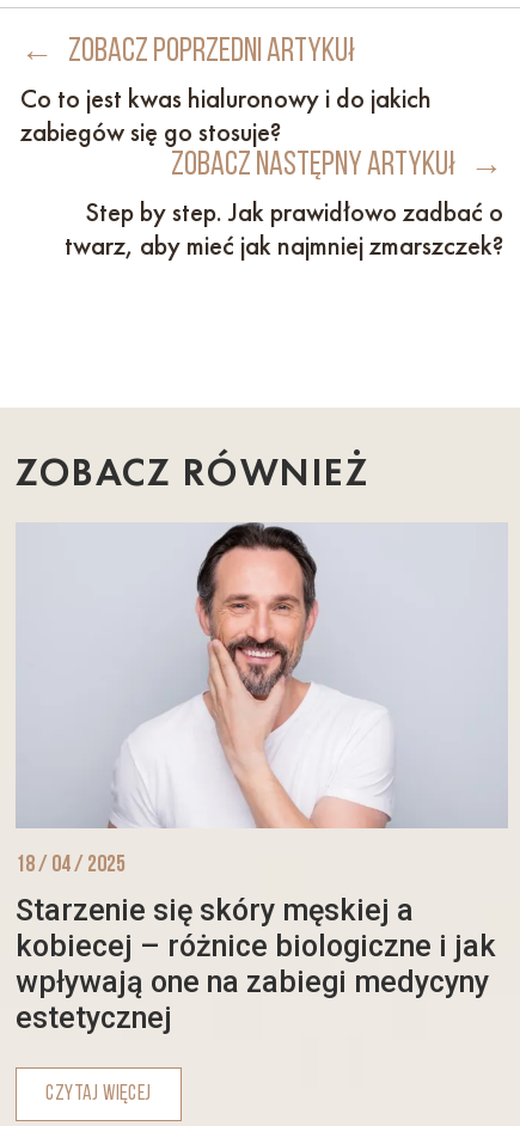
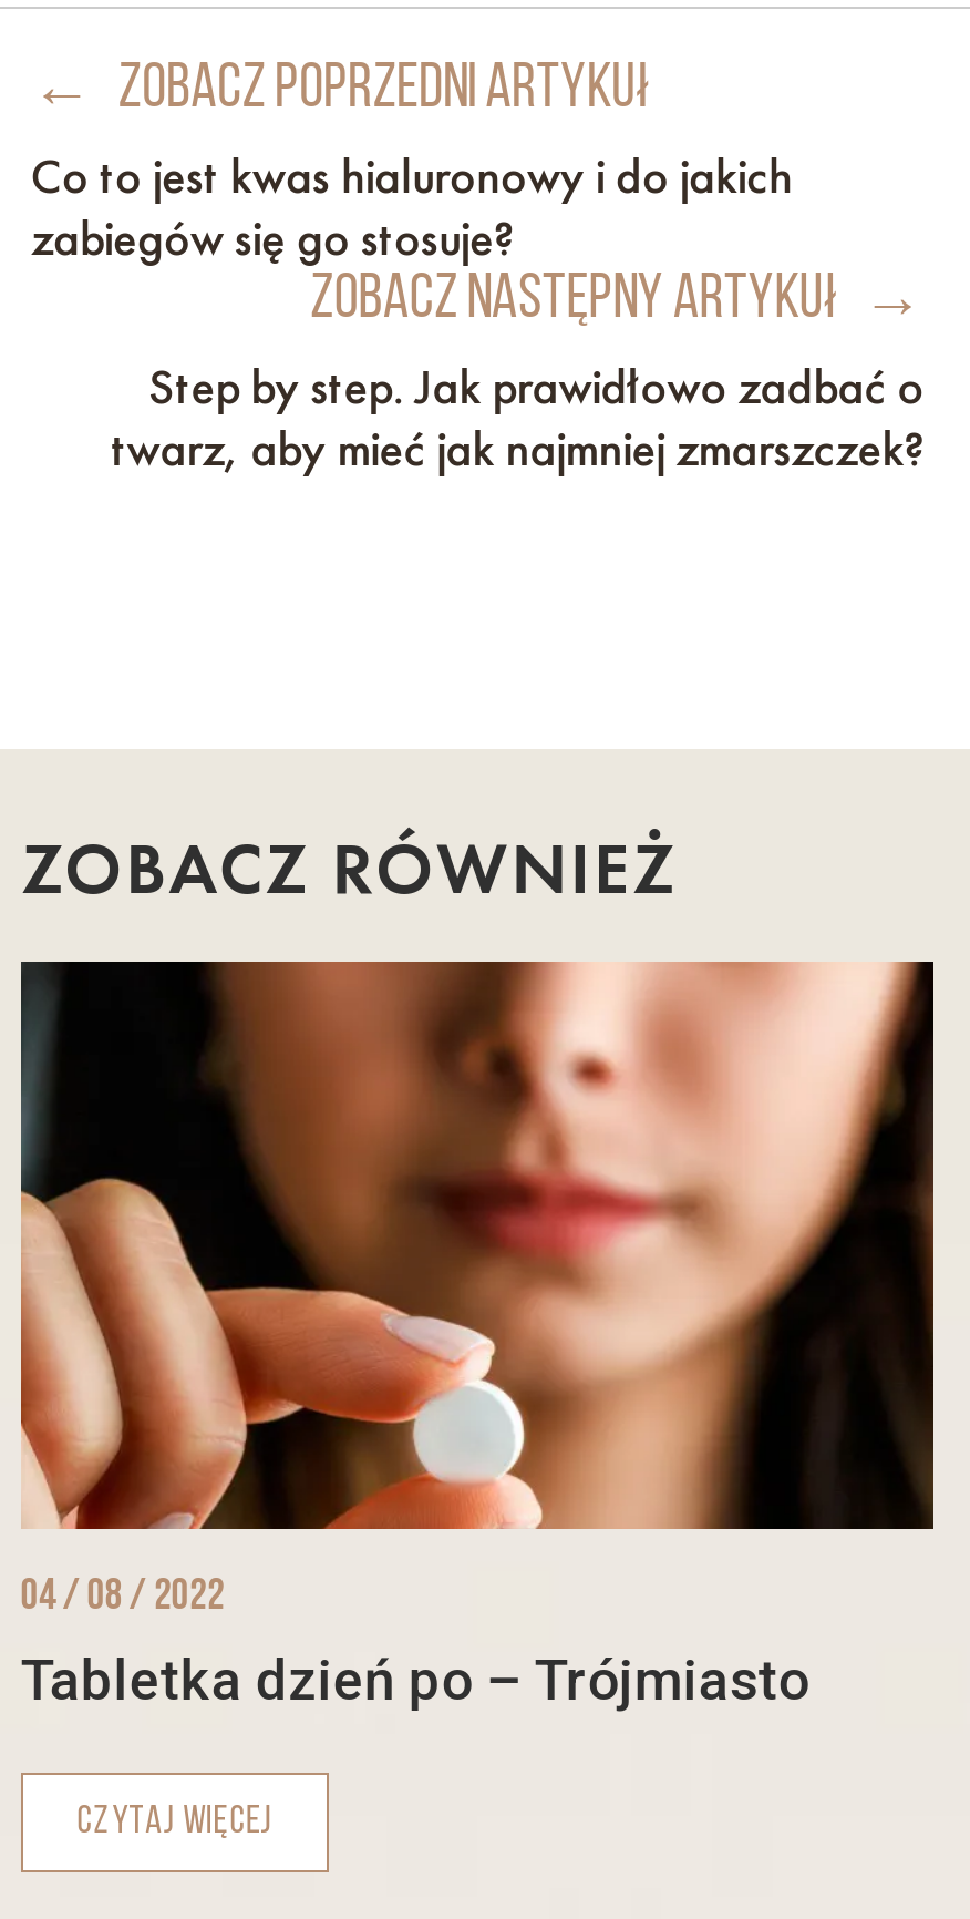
[15,521,508,877] [image] | 18 / 04 / 2025 -> [19,959,936,1620] [image] | 04 / 08 / 2022
[15,894,496,1036] Starzenie się skóry męskiej a | kobiecej – różnice biologiczne i jak | wpływają one na zabiegi medycyny | estetycznej -> [21,1650,809,1714] Tabletka dzień po – Trójmiasto

